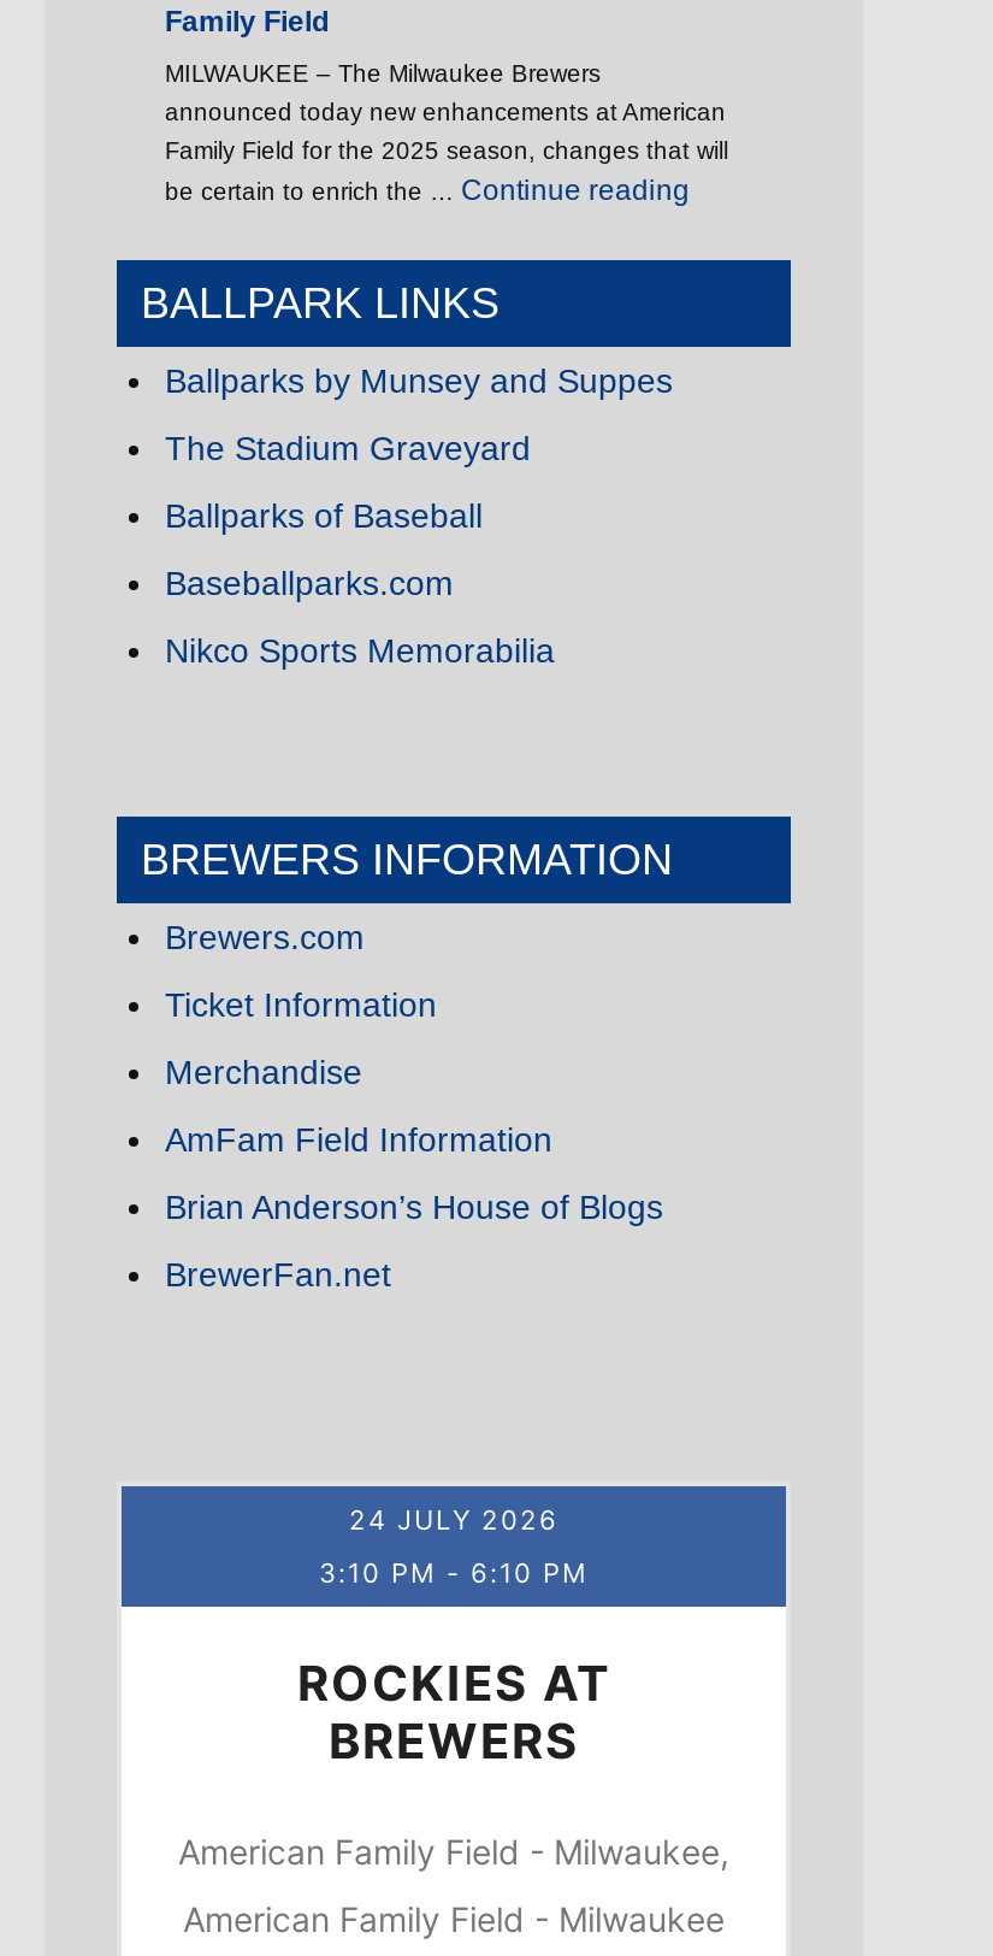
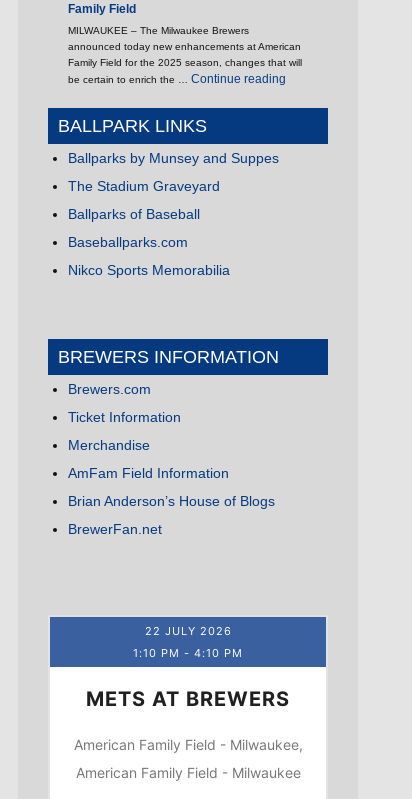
[349,1504,558,1538] 24 JULY 2026 -> [144,624,231,638] 22 JULY 2026
[319,1557,589,1591] 3:10 PM - 6:10 PM -> [133,646,243,660] 1:10 PM - 4:10 PM
[297,1656,610,1771] ROCKIES AT | BREWERS -> [86,687,290,711] METS AT BREWERS

